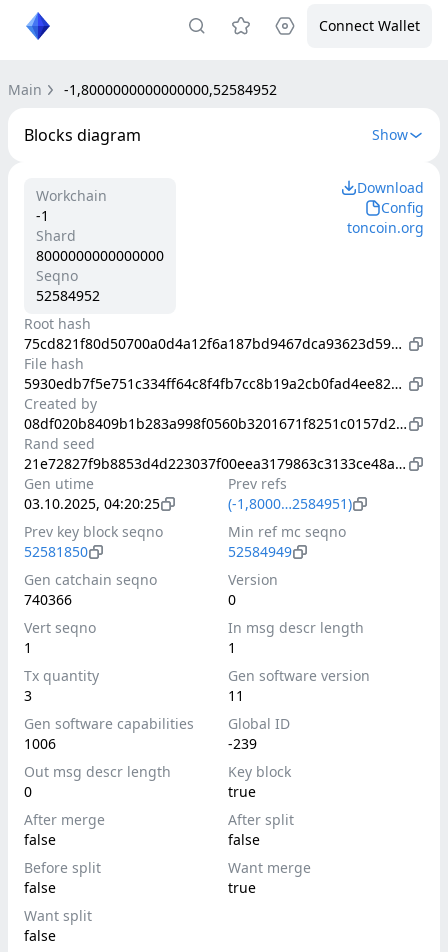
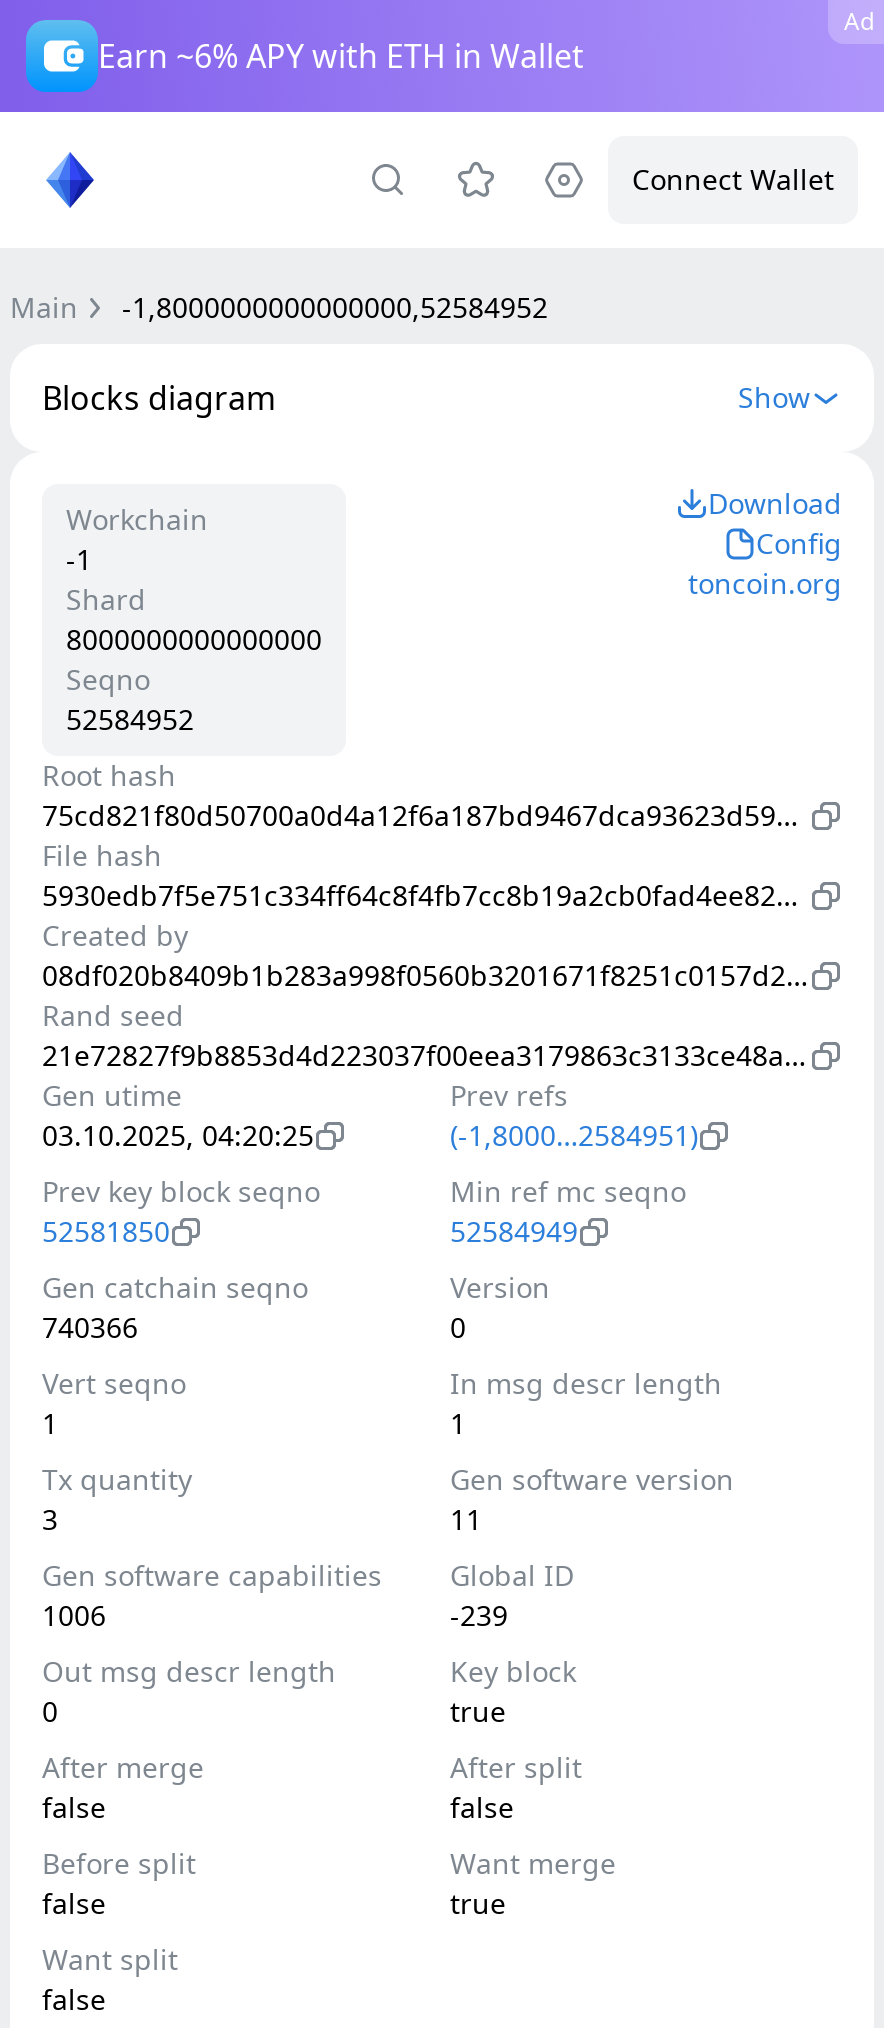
none -> [98,34,584,78] Earn ~6% APY with ETH in Wallet
none -> [844,4,874,38] Ad

